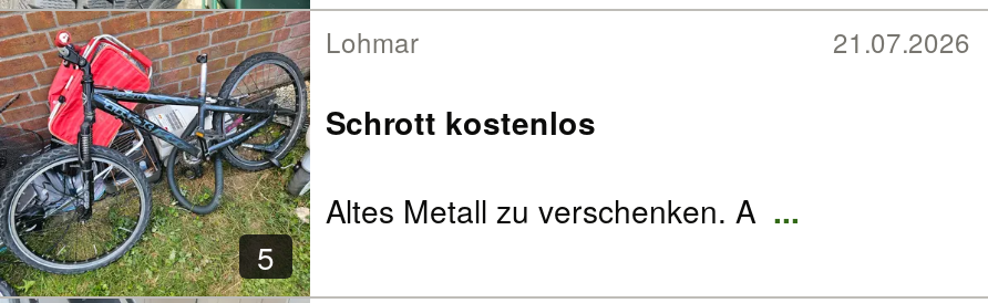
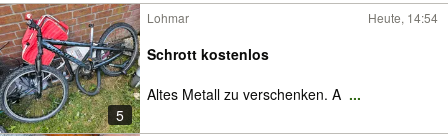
[833,22,970,60] 21.07.2026 -> [368,9,438,26] Heute, 14:54

